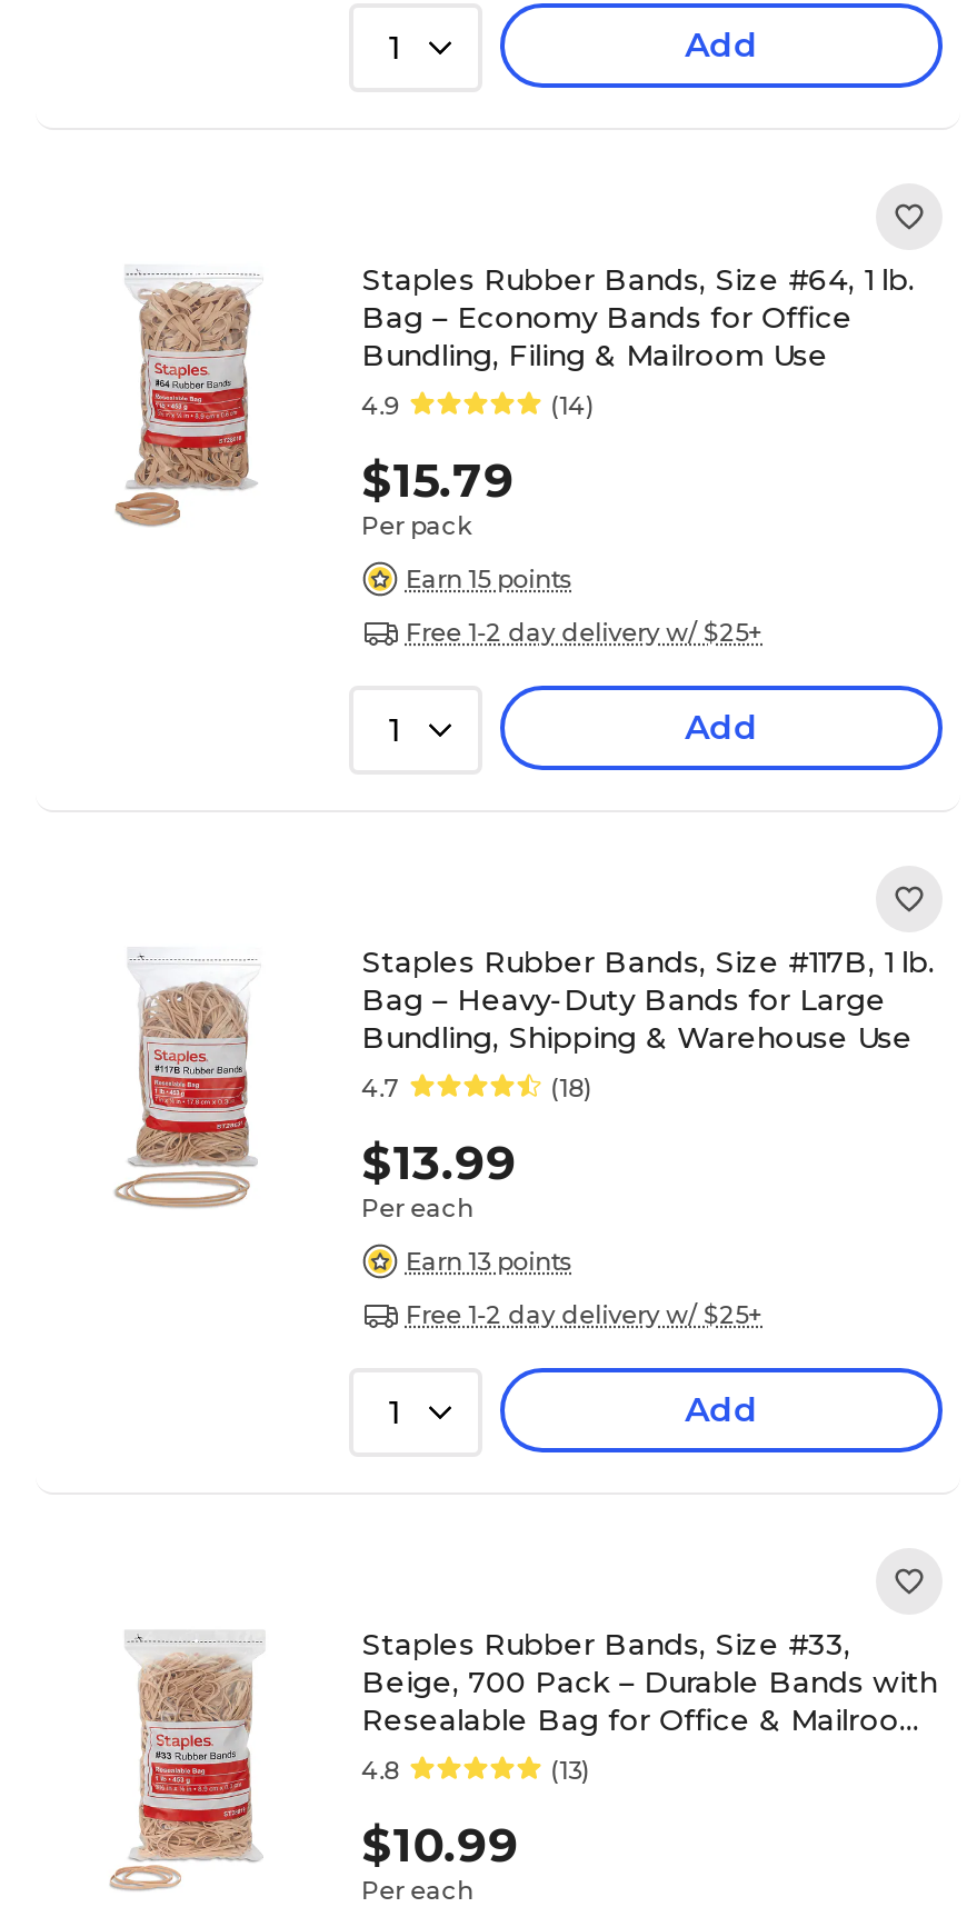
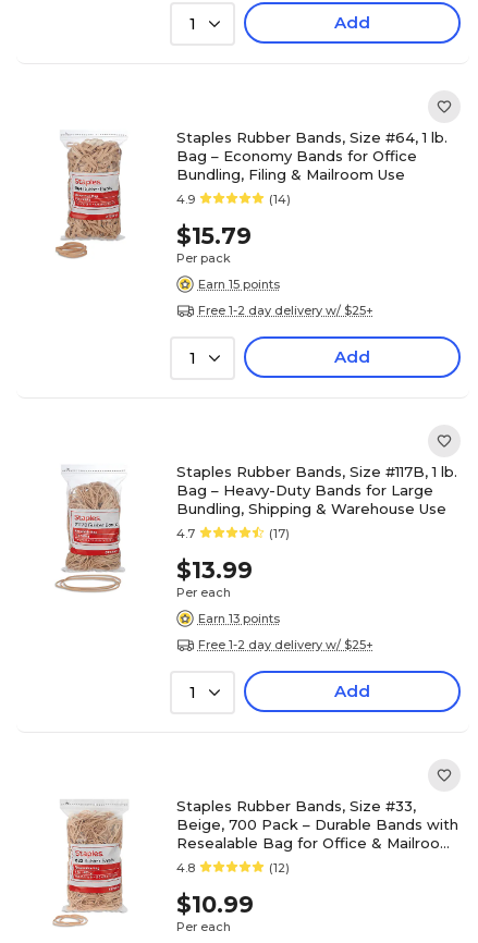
[551,1072,593,1104] (18) -> [269,526,289,541] (17)
[551,1755,591,1786] (13) -> [269,860,289,875] (12)

